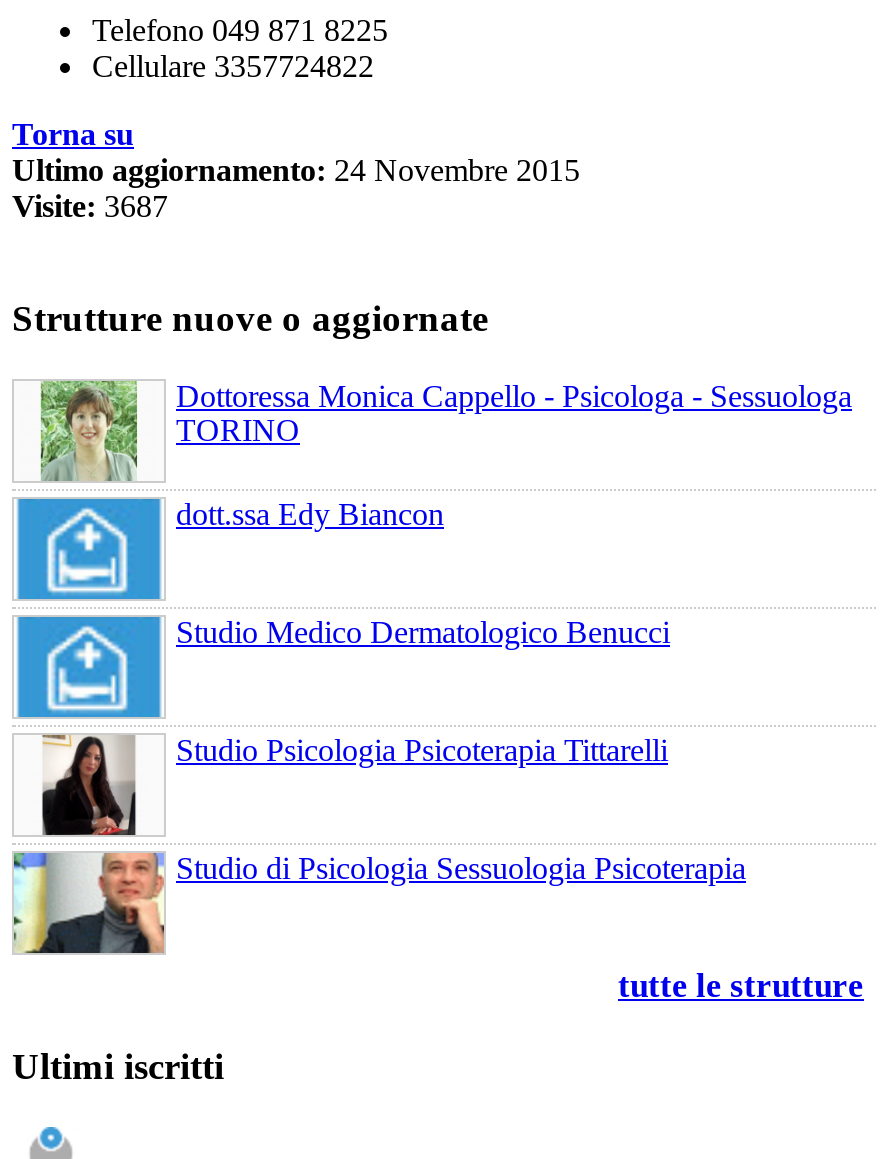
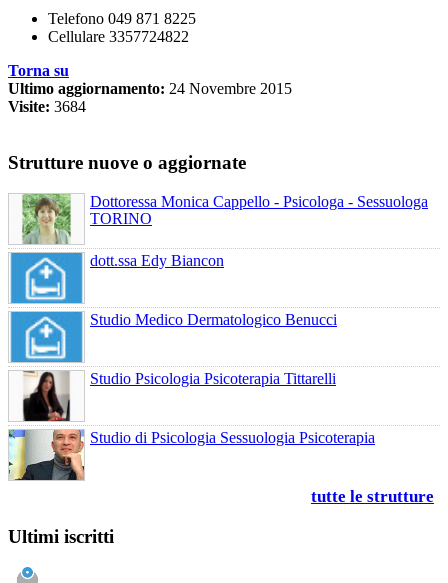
[12,188,168,222] Visite: 3687 -> [8,98,86,115] Visite: 3684

